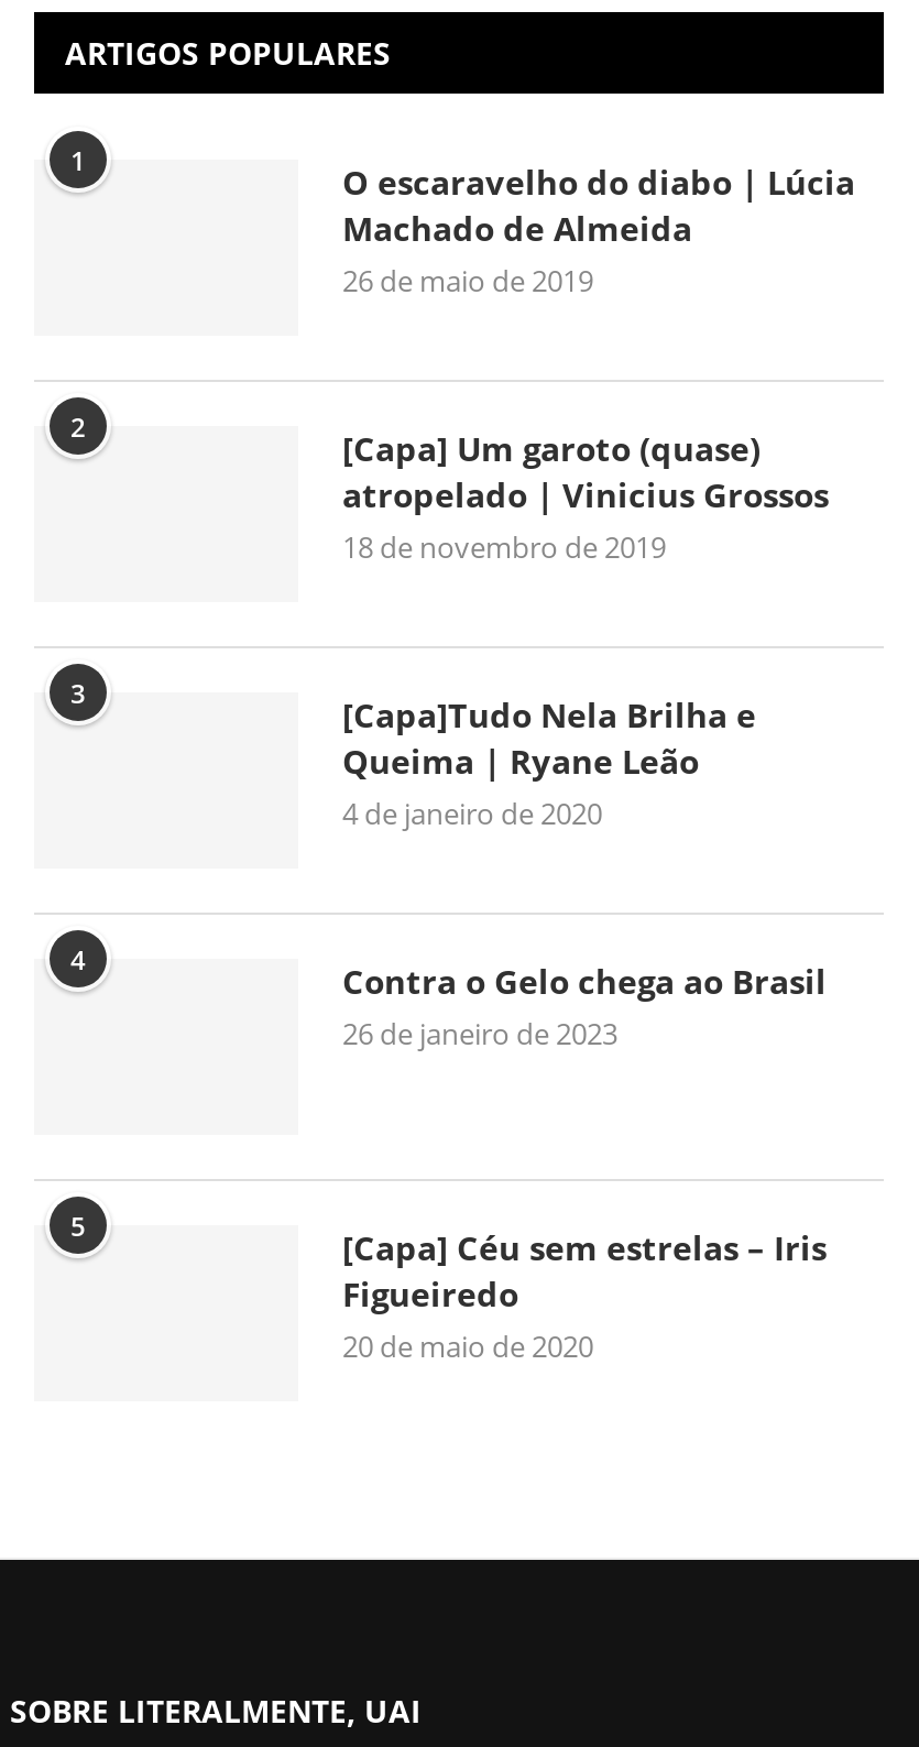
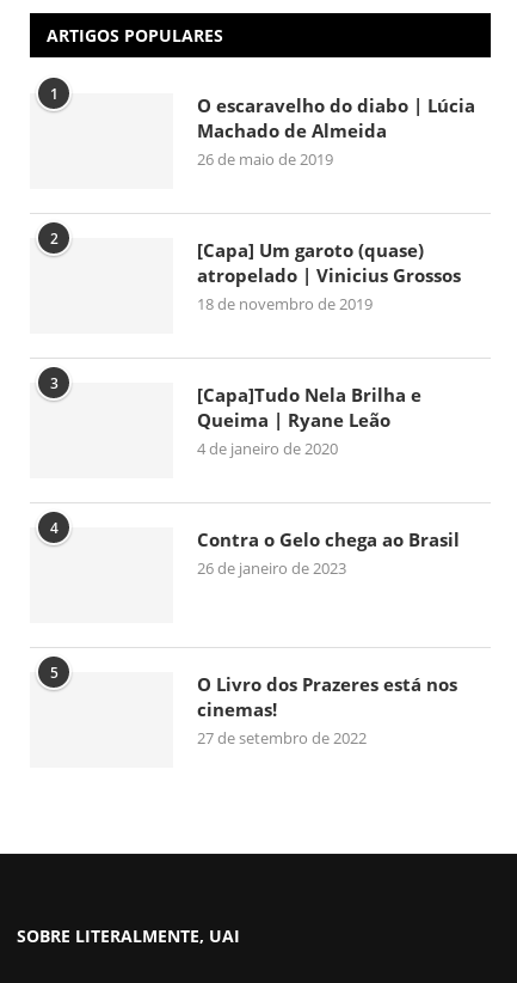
[342,1225,827,1366] [Capa] Céu sem estrelas – Iris | Figueiredo | 20 de maio de 2020 -> [197,672,457,749] O Livro dos Prazeres está nos | cinemas! | 27 de setembro de 2022

